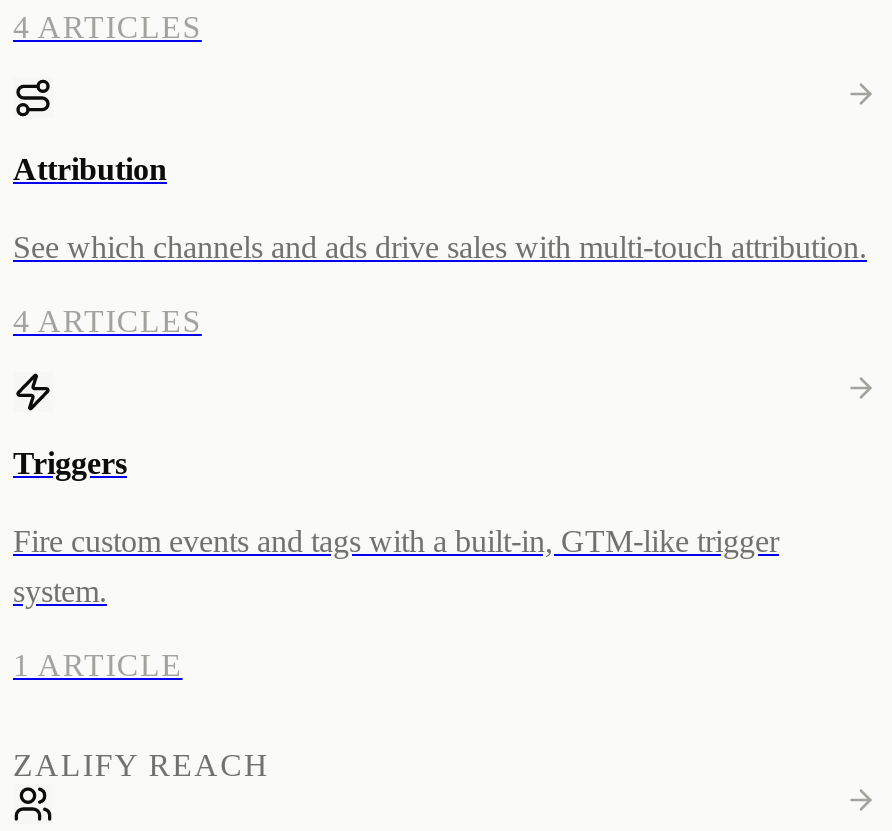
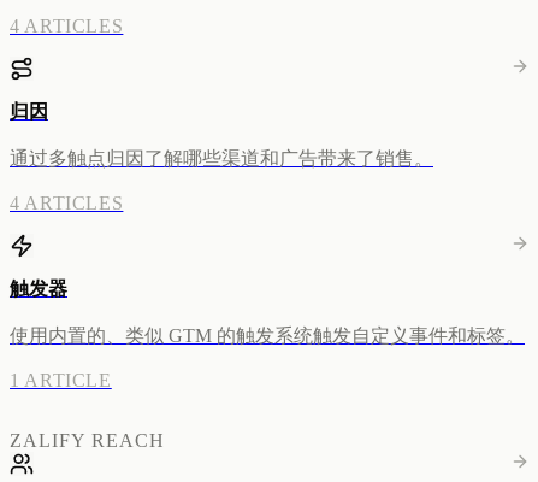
[13,151,167,185] Attribution -> [10,101,48,121] 归因
[13,229,867,263] See which channels and ads drive sales with multi-touch attribution. -> [10,148,433,168] 通过多触点归因了解哪些渠道和广告带来了销售。
[13,445,779,607] Triggers | Fire custom events and tags with a built-in, GTM-like trigger | system. -> [10,278,525,345] 触发器 | 使用内置的、类似 GTM 的触发系统触发自定义事件和标签。

